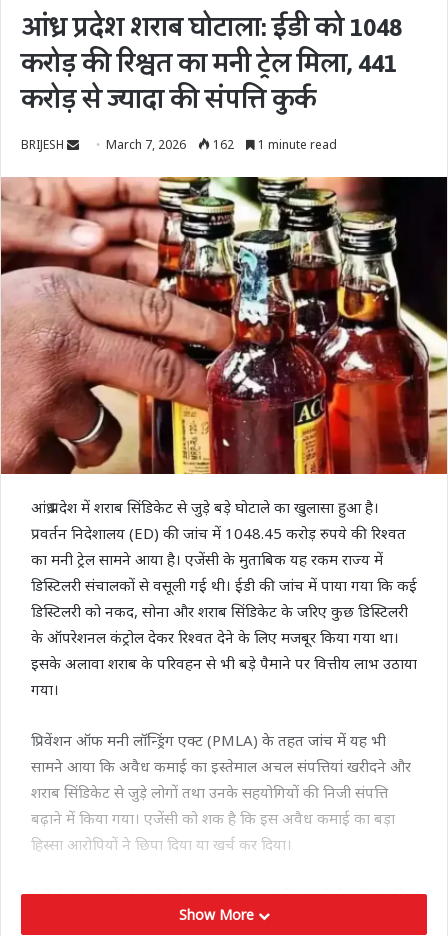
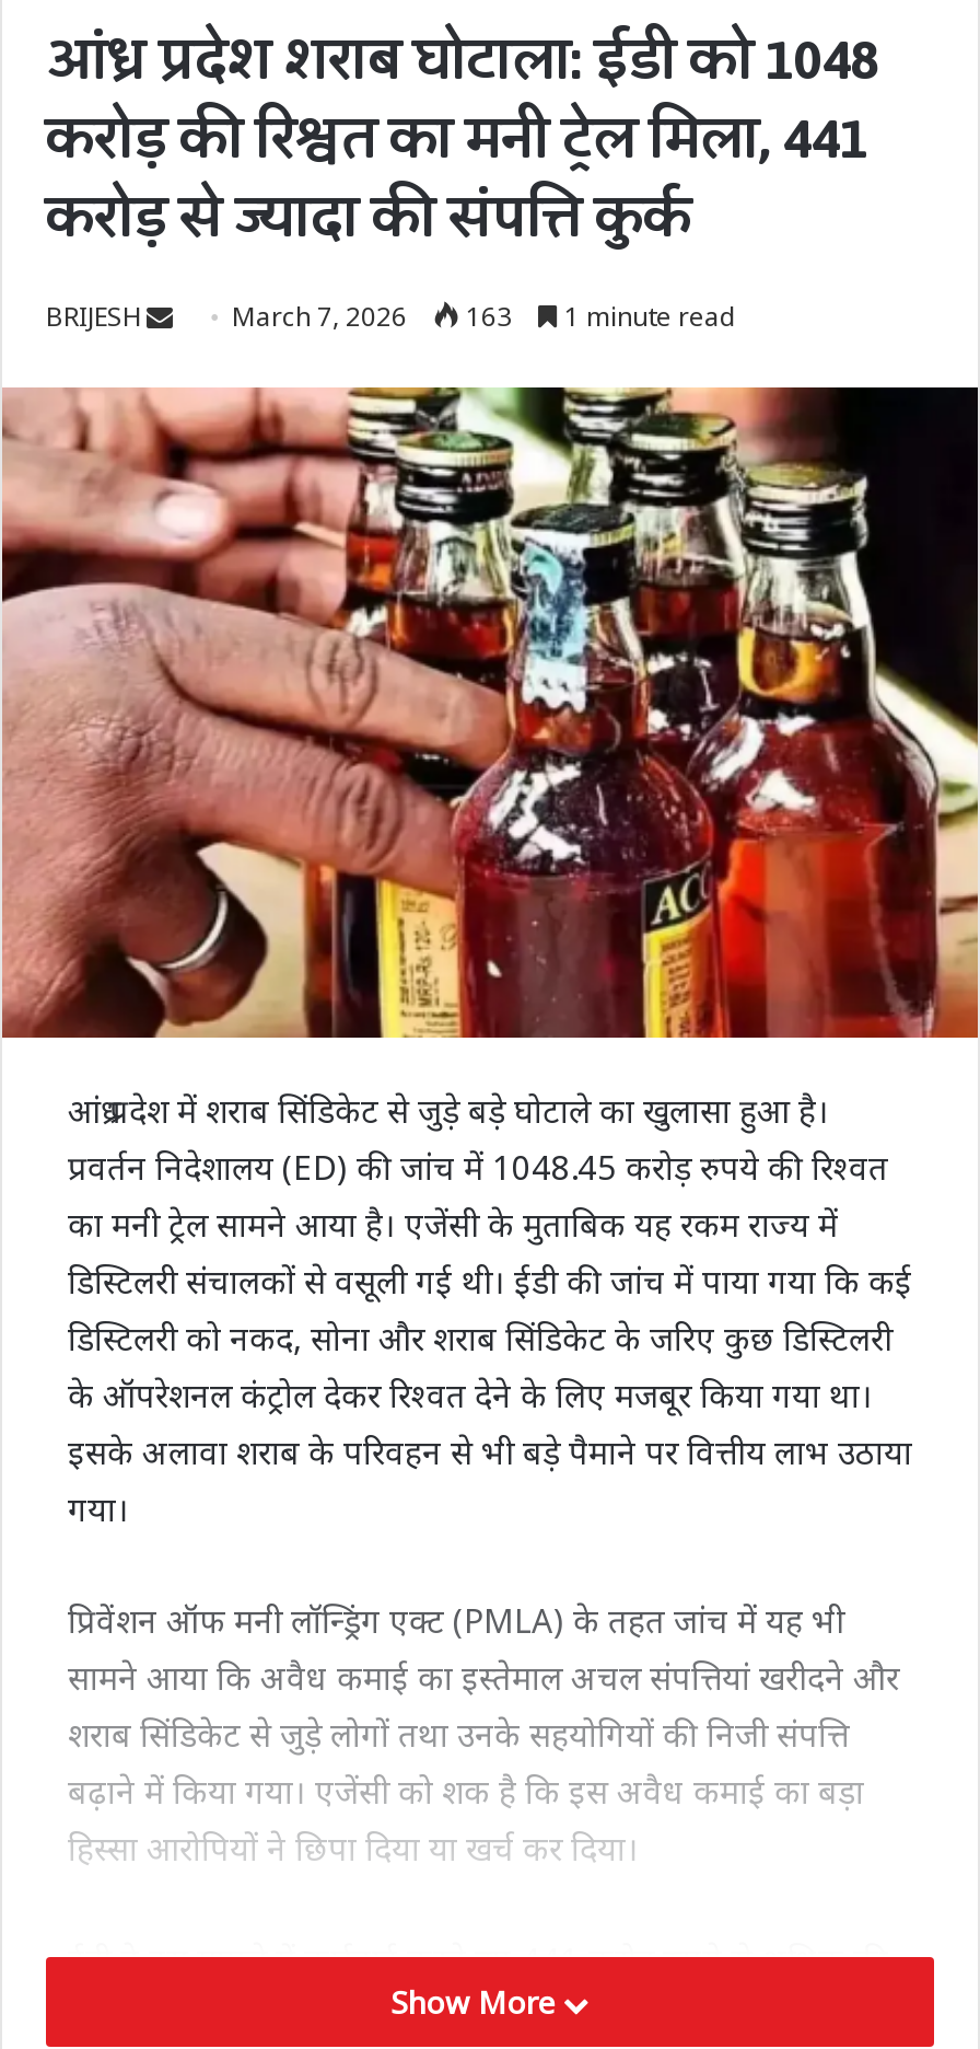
[210,136,234,153] 162 -> [459,297,512,335] 163

